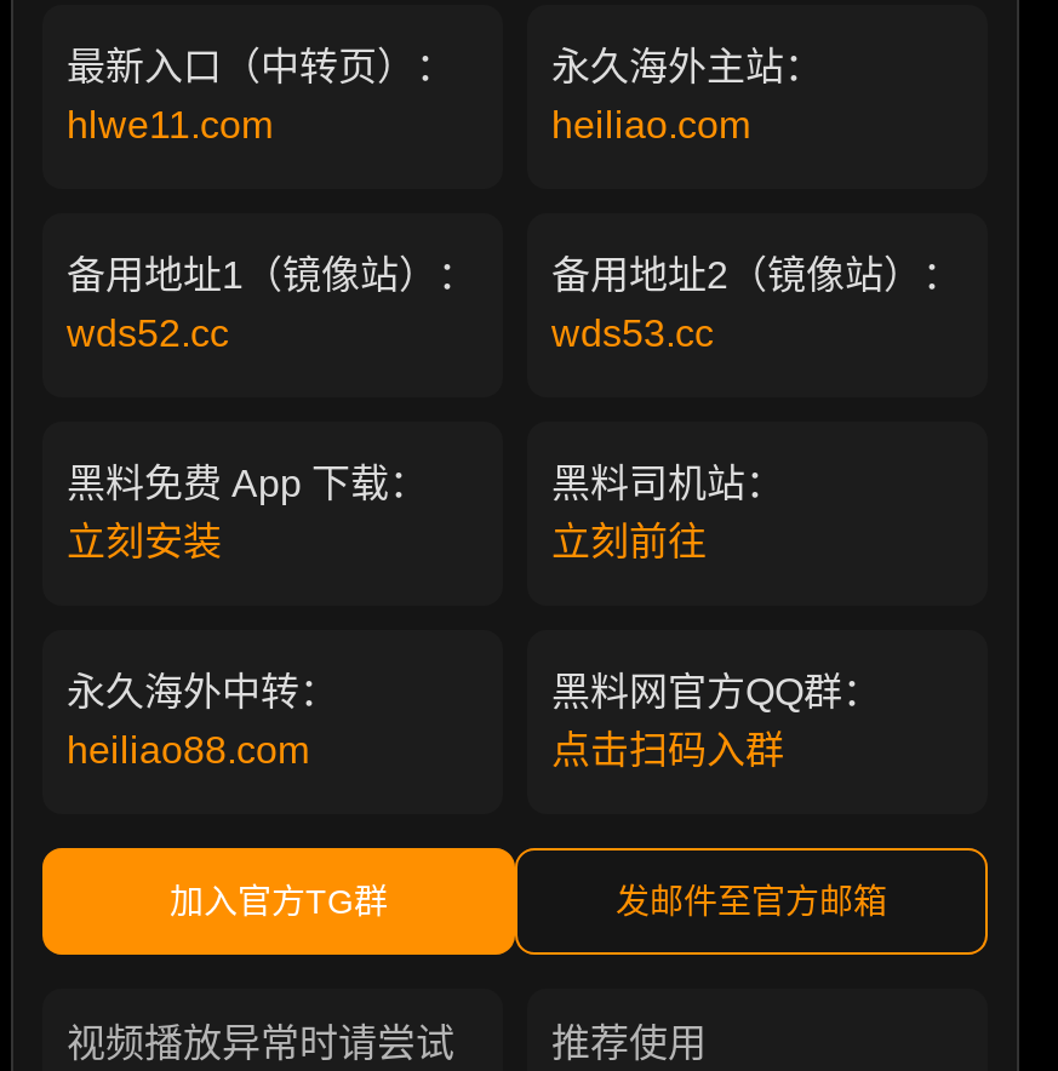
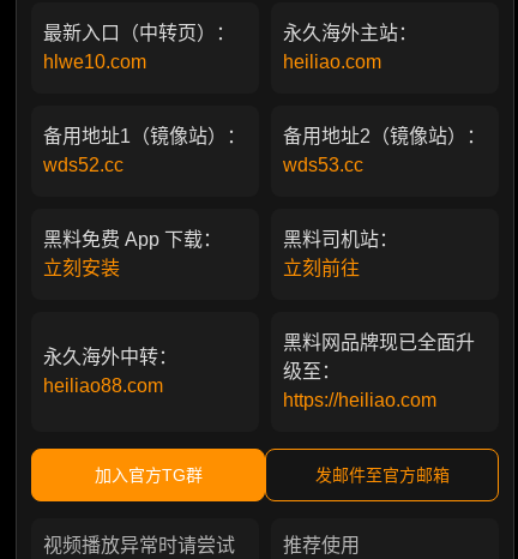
[67,104,273,146] hlwe11.com -> [43,52,146,72] hlwe10.com
[551,671,881,771] 黑料网官方QQ群： | 点击扫码入群 -> [283,332,475,410] 黑料网品牌现已全面升 | 级至： | https://heiliao.com

